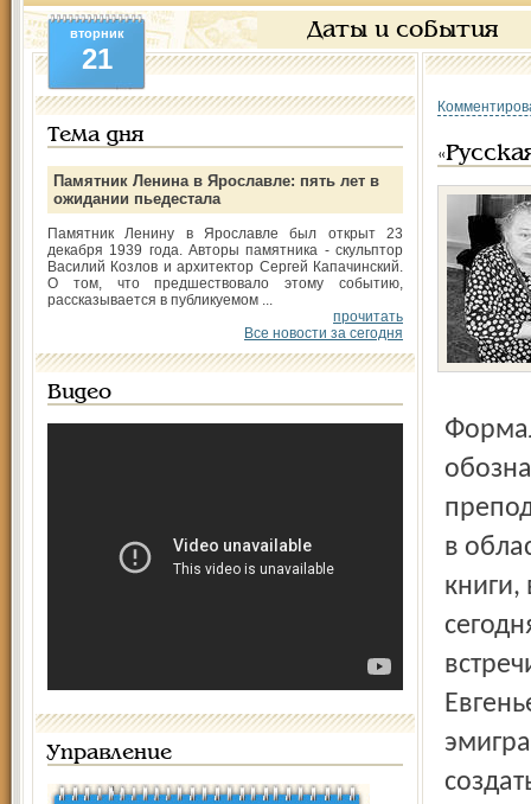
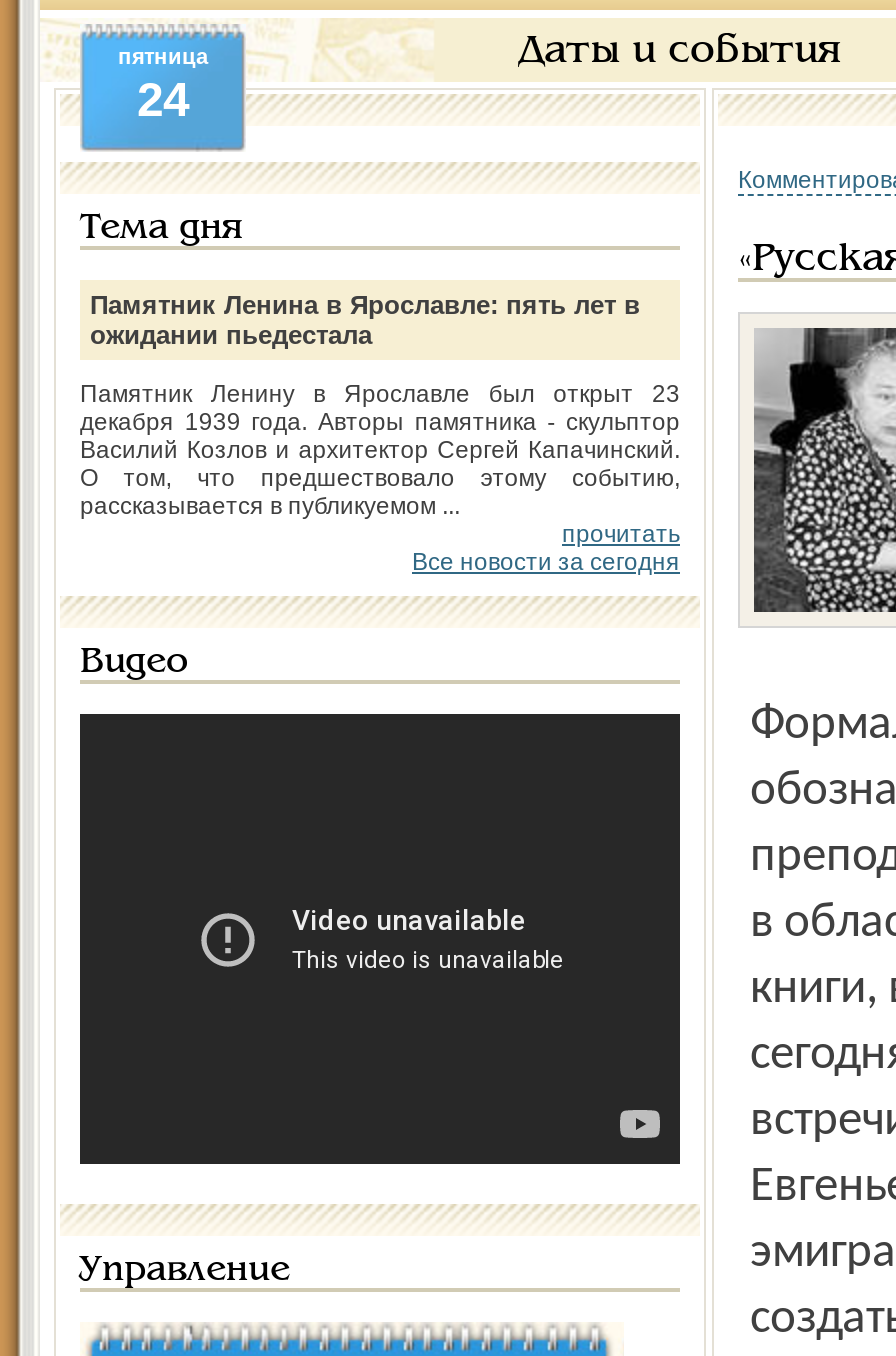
[69,26,124,75] вторник | 21 -> [118,44,208,126] пятница | 24

